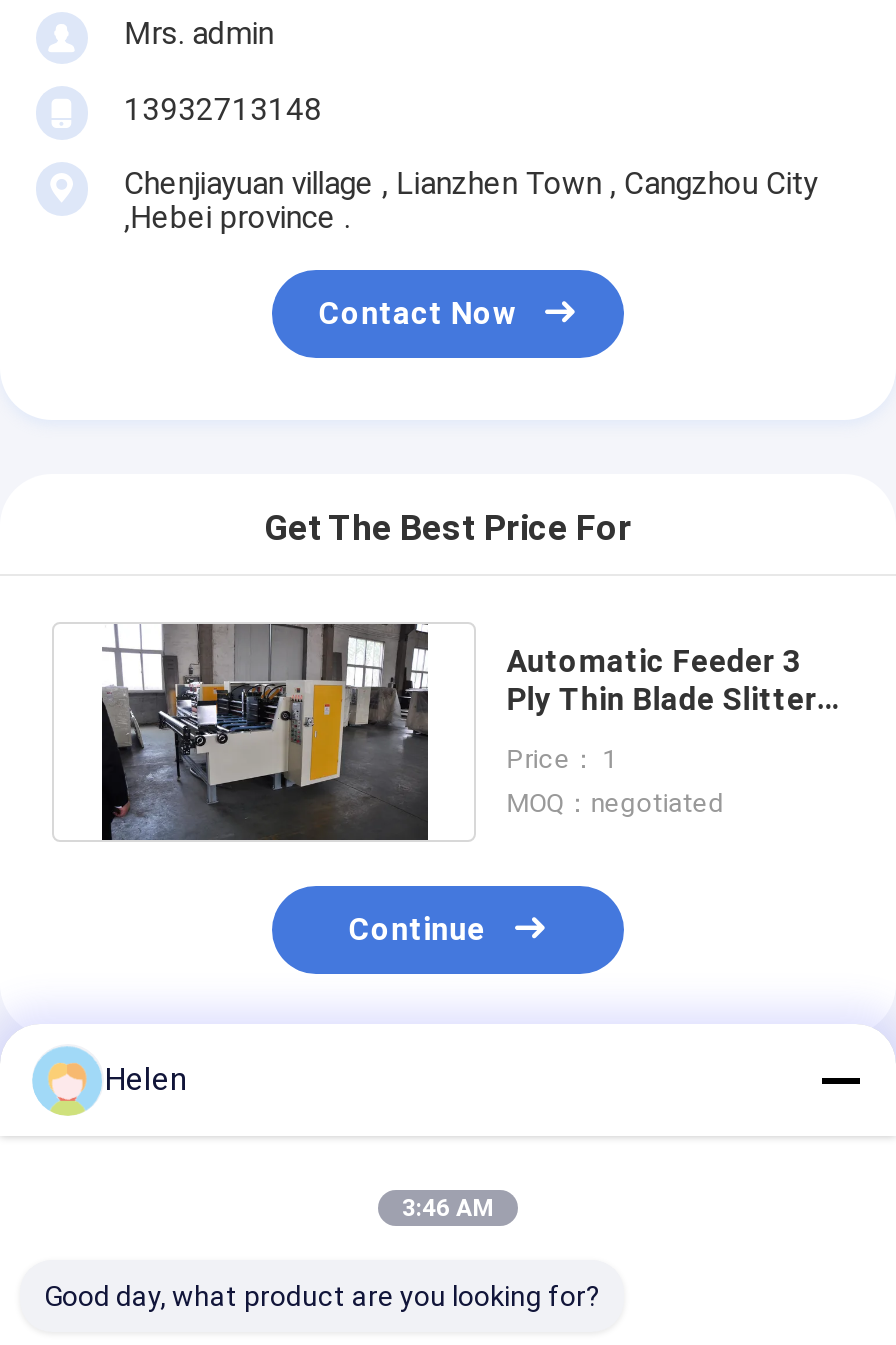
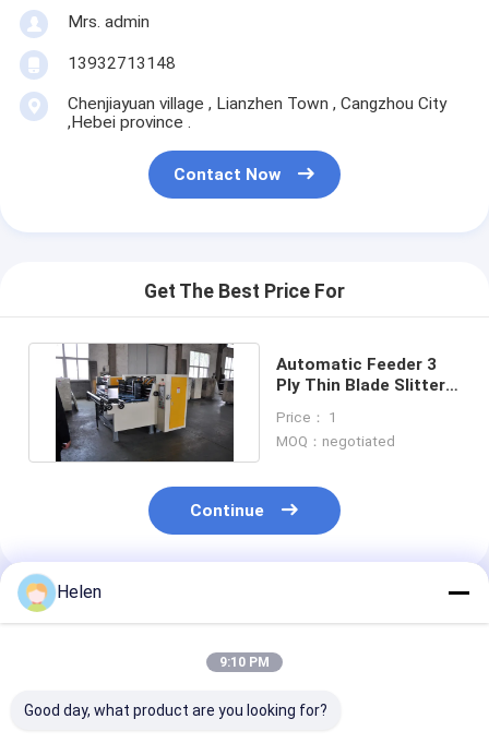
[402,1194,494,1222] 3:46 AM -> [219,655,270,670] 9:10 PM

